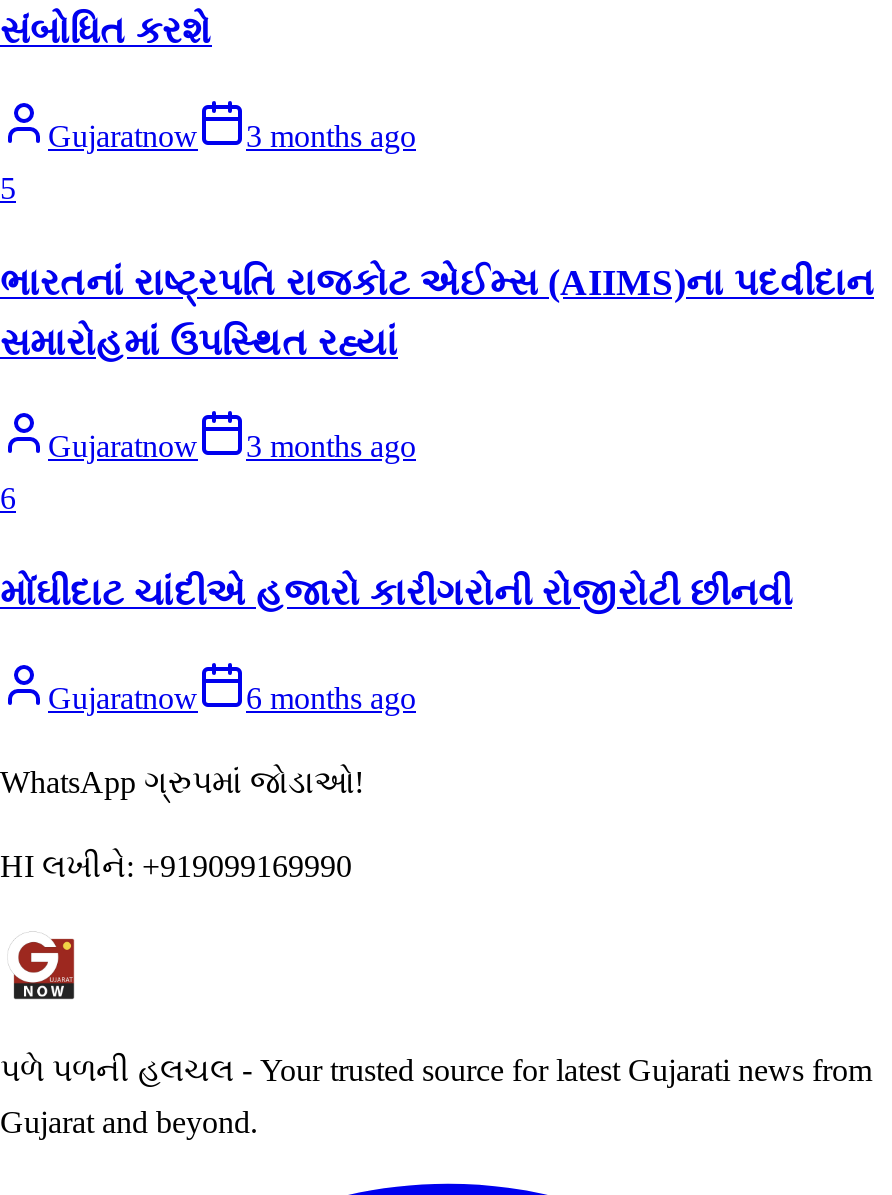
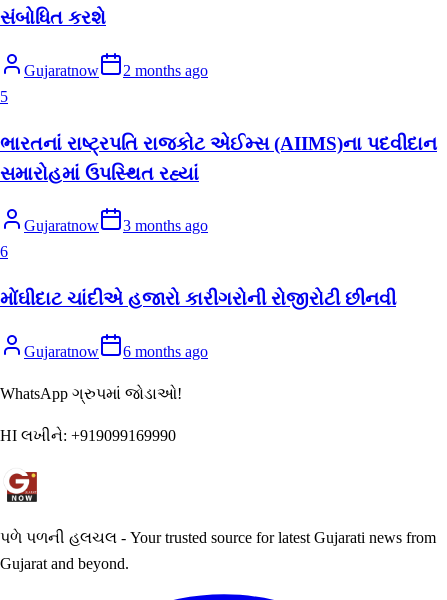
[48,119,416,153] Gujaratnow 3 months ago -> [24,62,208,79] Gujaratnow 2 months ago

